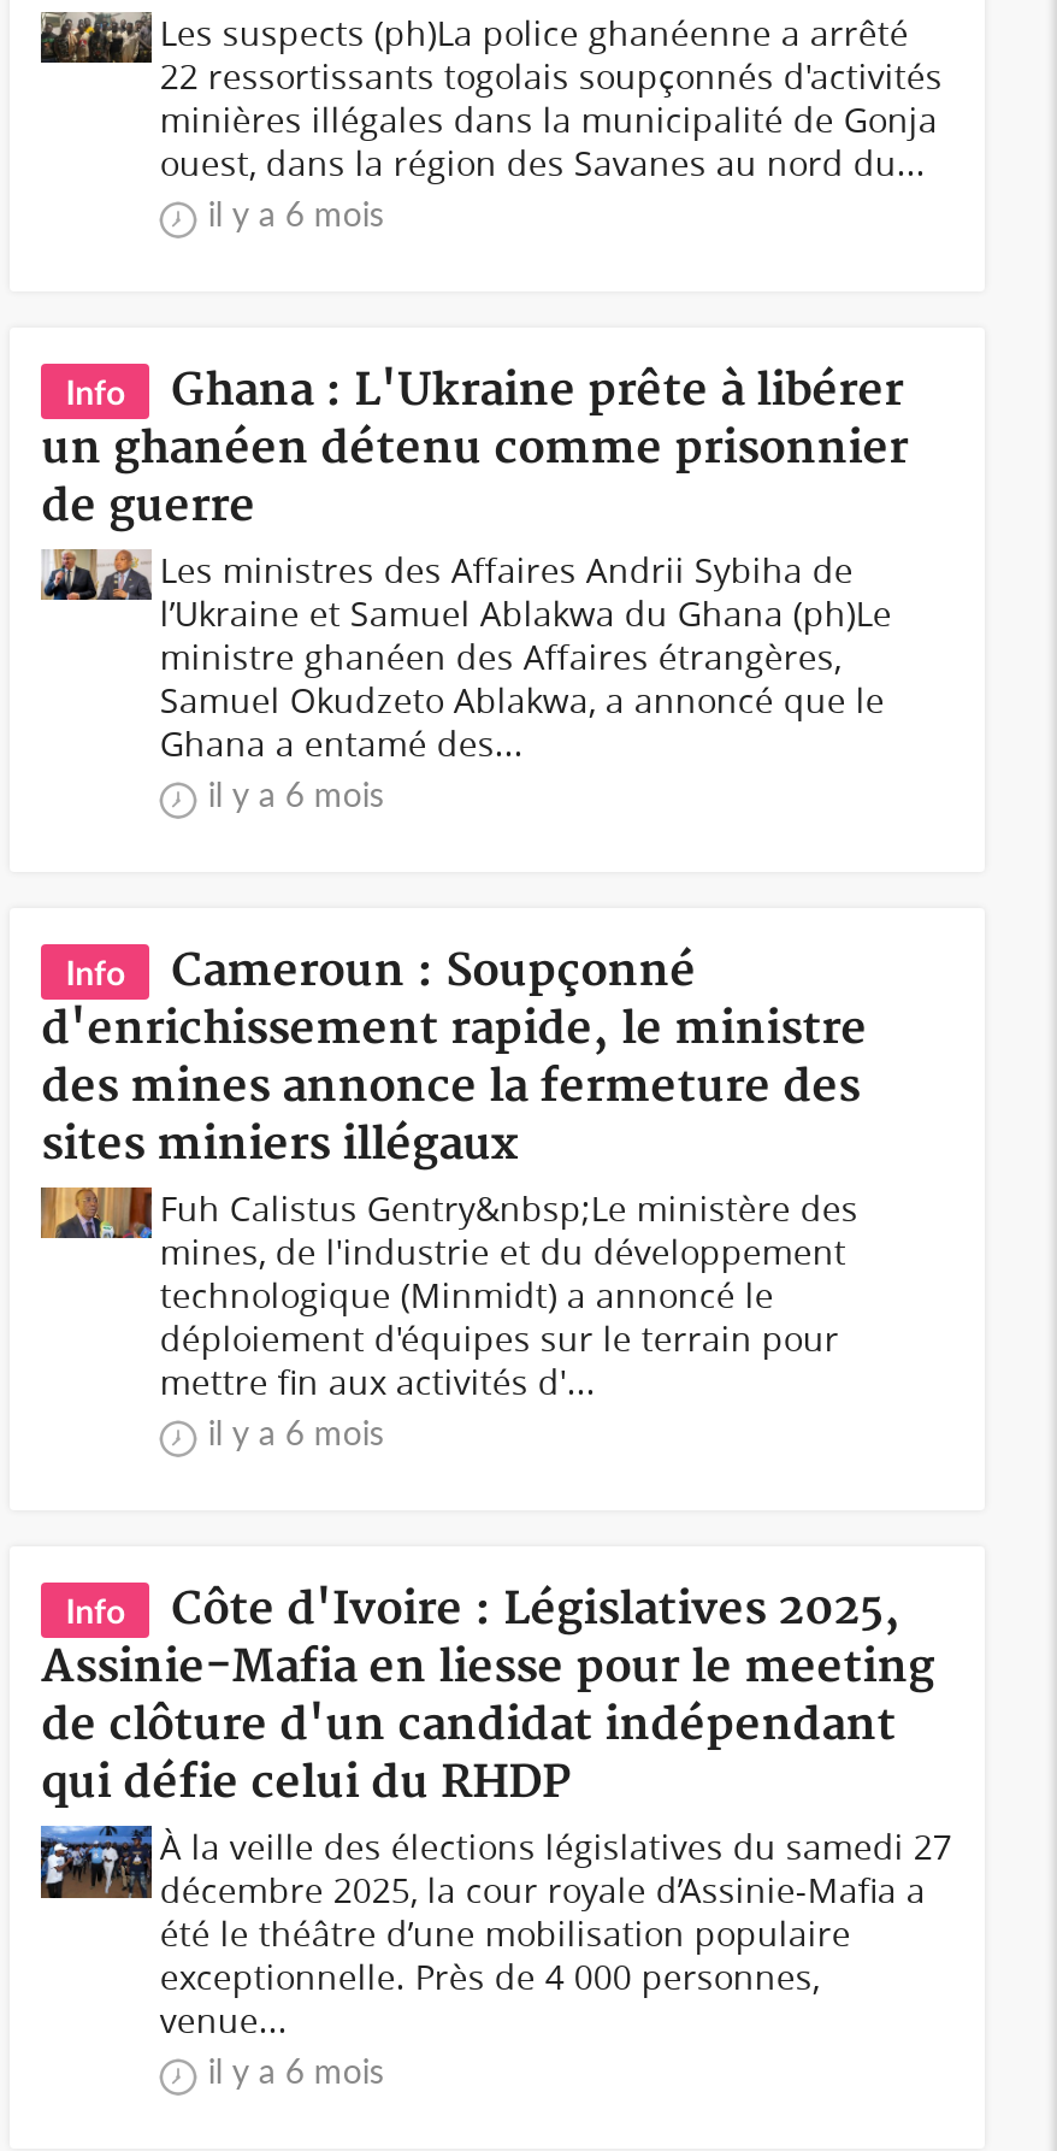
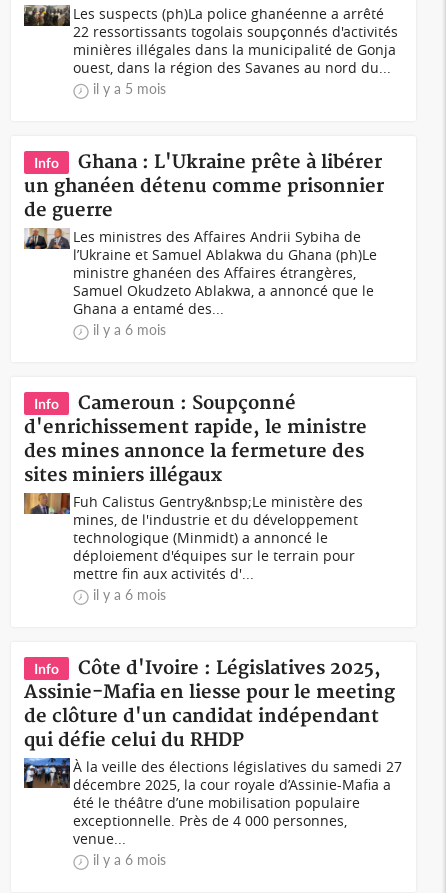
[208,193,384,234] il y a 6 mois -> [93,80,166,97] il y a 5 mois

